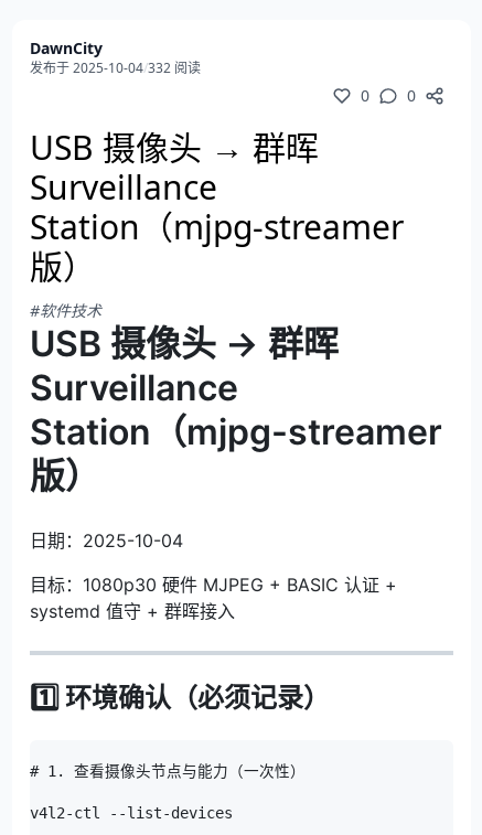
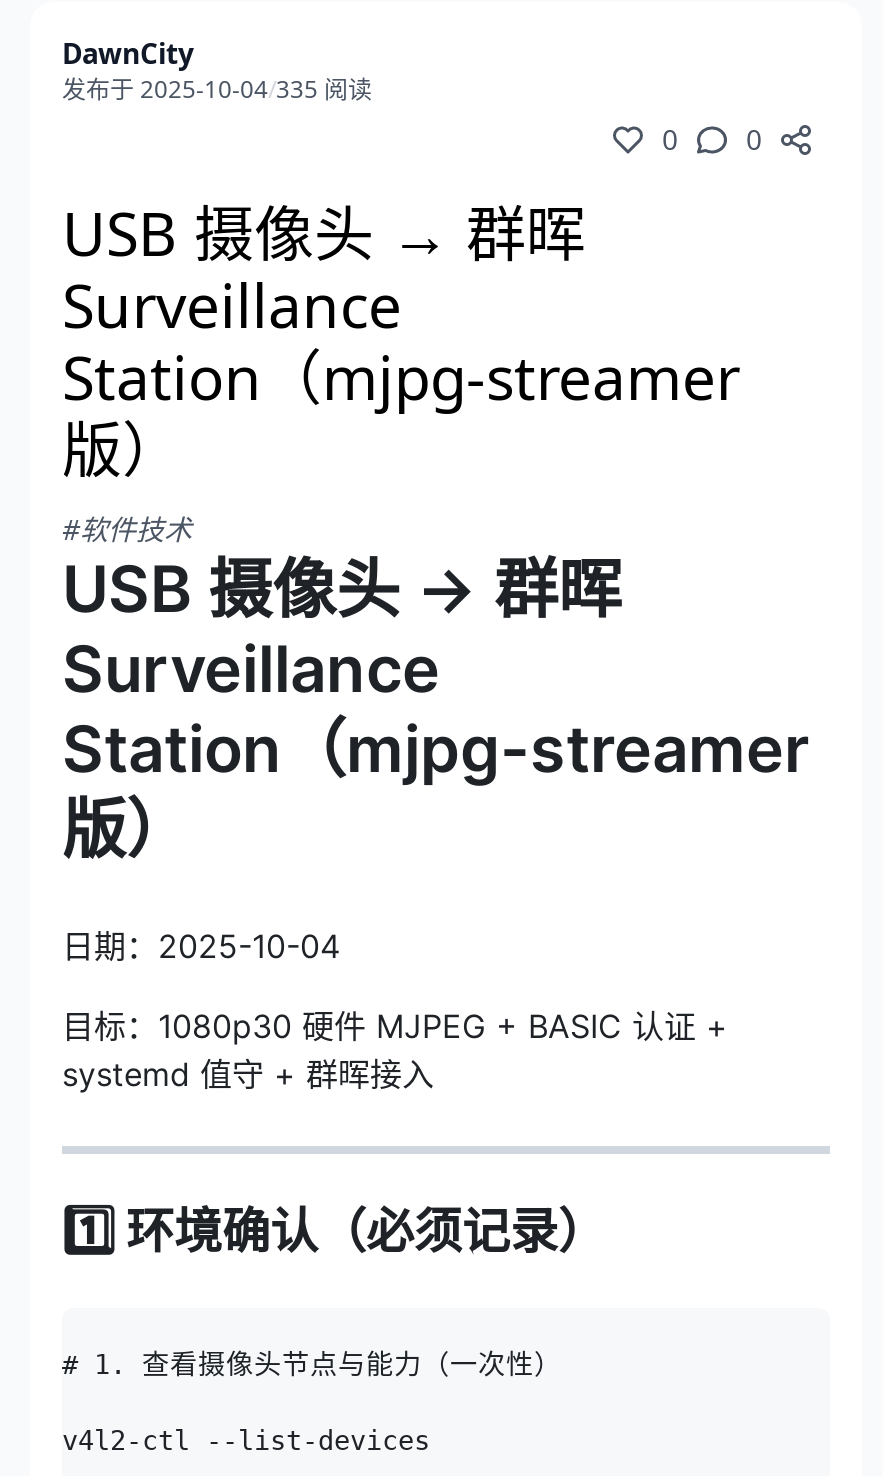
[30,58,201,77] 发布于 2025-10-04 / 332 阅读 -> [62,72,372,106] 发布于 2025-10-04 / 335 阅读

